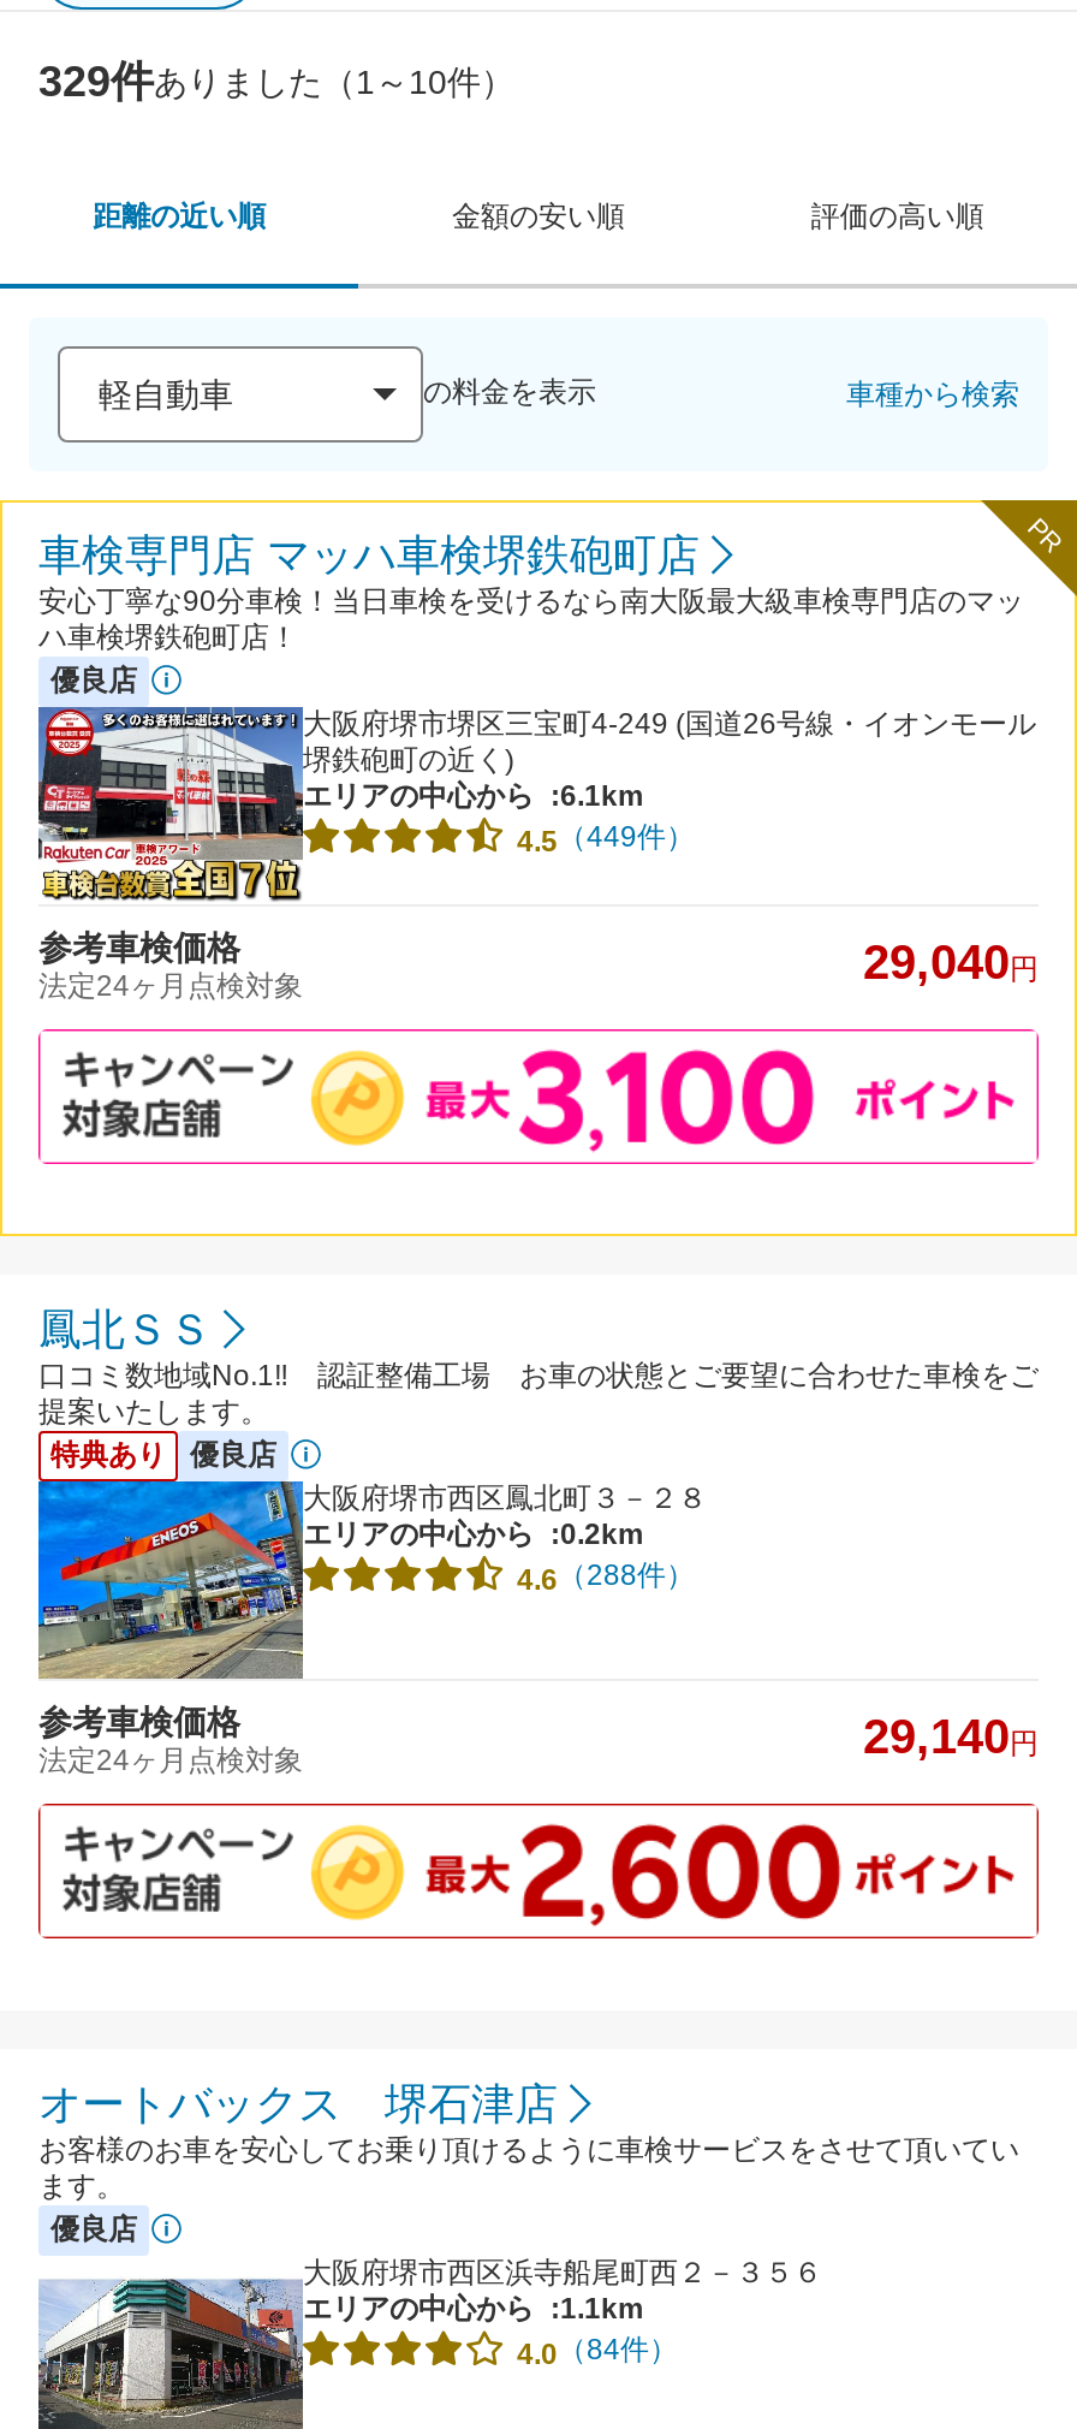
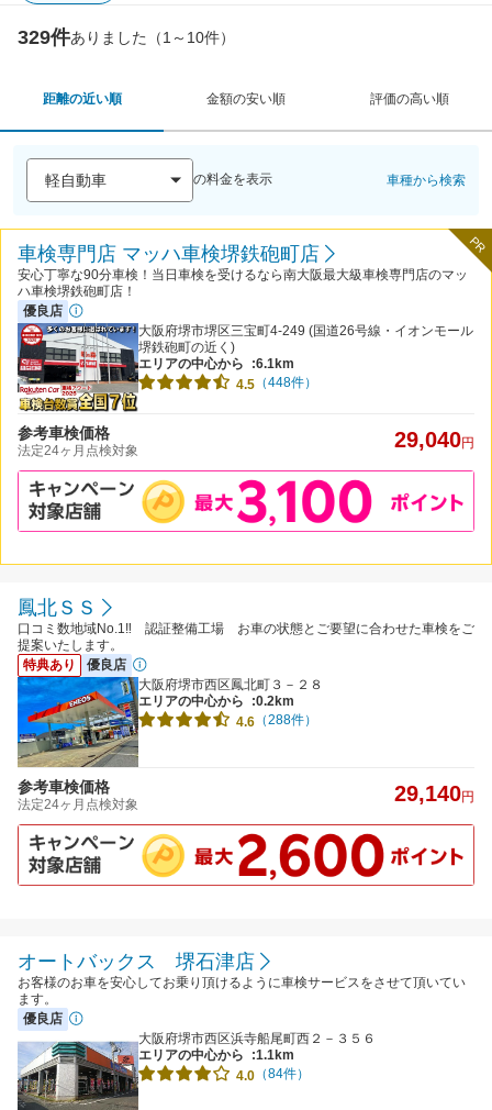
[517,819,695,858] 4.5（449件） -> [236,374,317,392] 4.5（448件）

